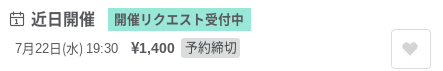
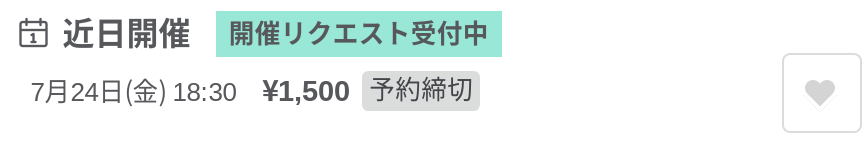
[15,42,118,55] 7月22日(水) 19:30 -> [30,78,236,104] 7月24日(金) 18:30
[131,40,175,55] ¥1,400 -> [262,74,350,104] ¥1,500

